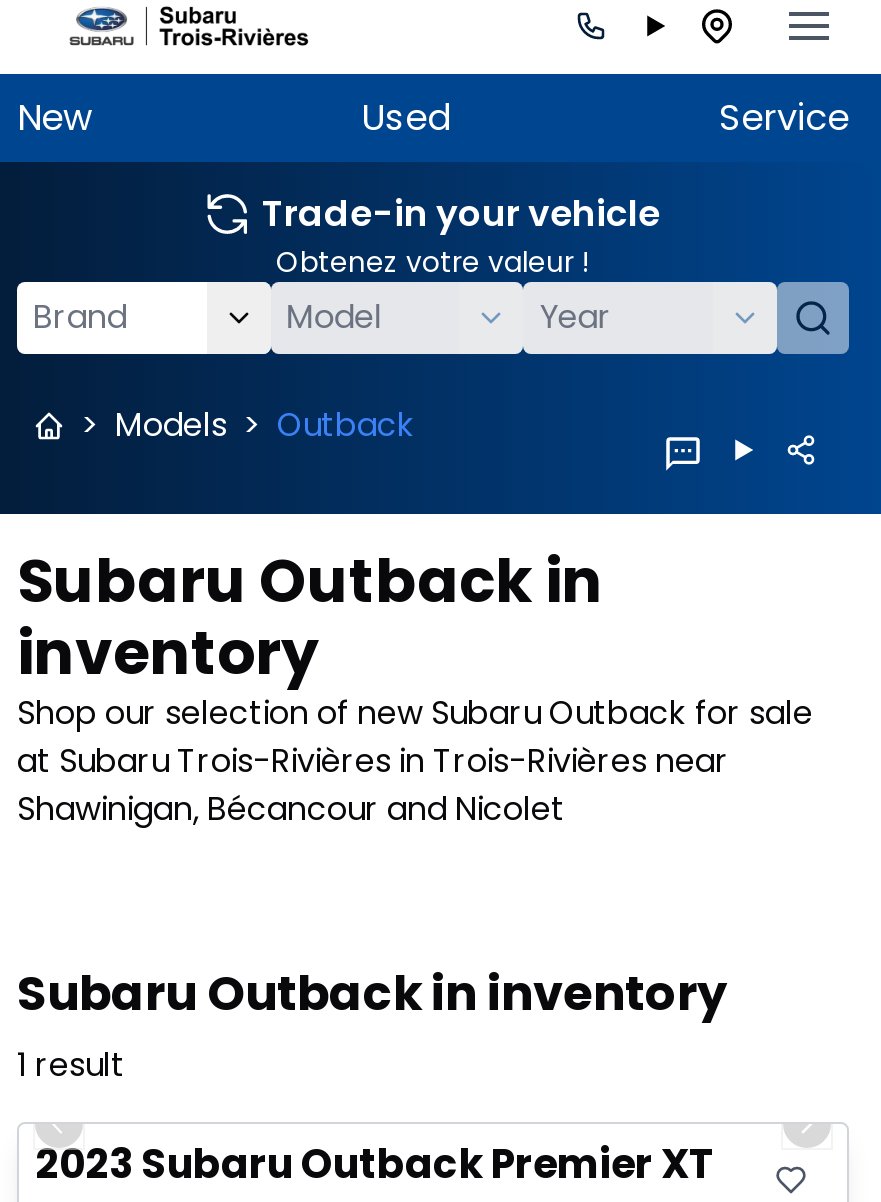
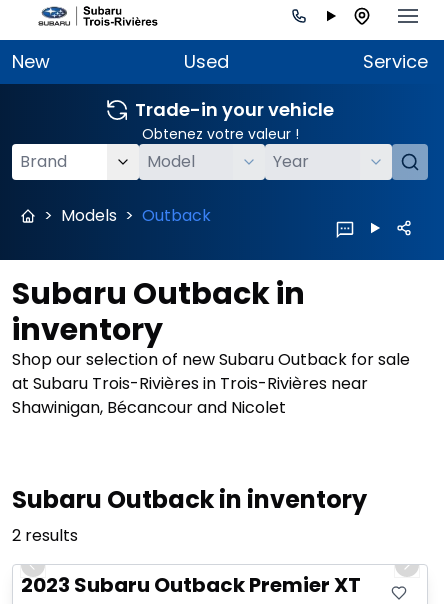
[17,1042,125,1088] 1 result -> [12,524,78,547] 2 results

